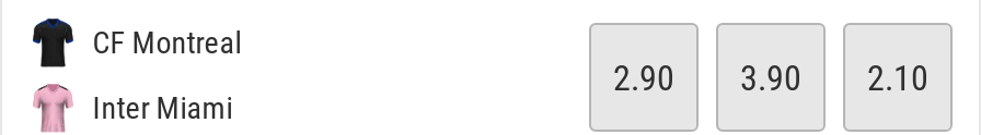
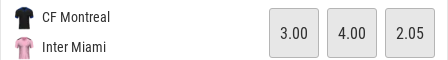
[613,58,928,99] 2.90 | 3.90 | 2.10 -> [280,24,424,43] 3.00 | 4.00 | 2.05

